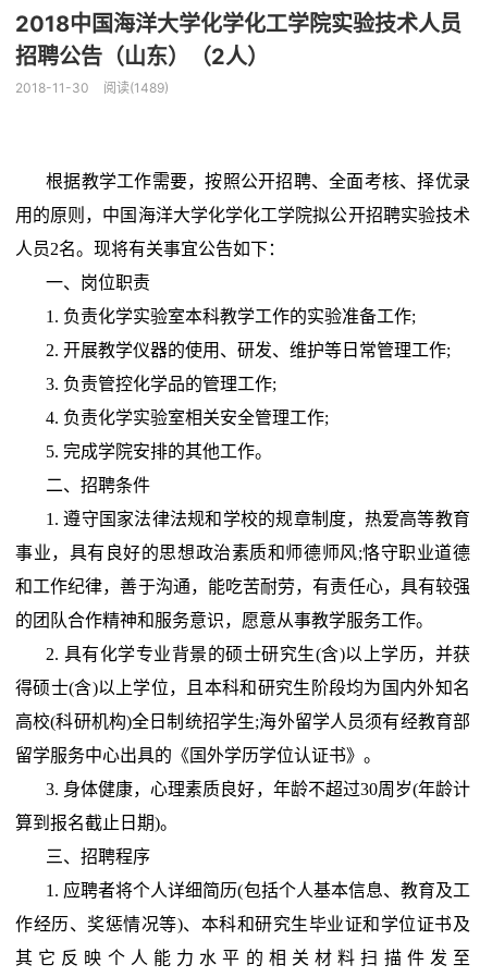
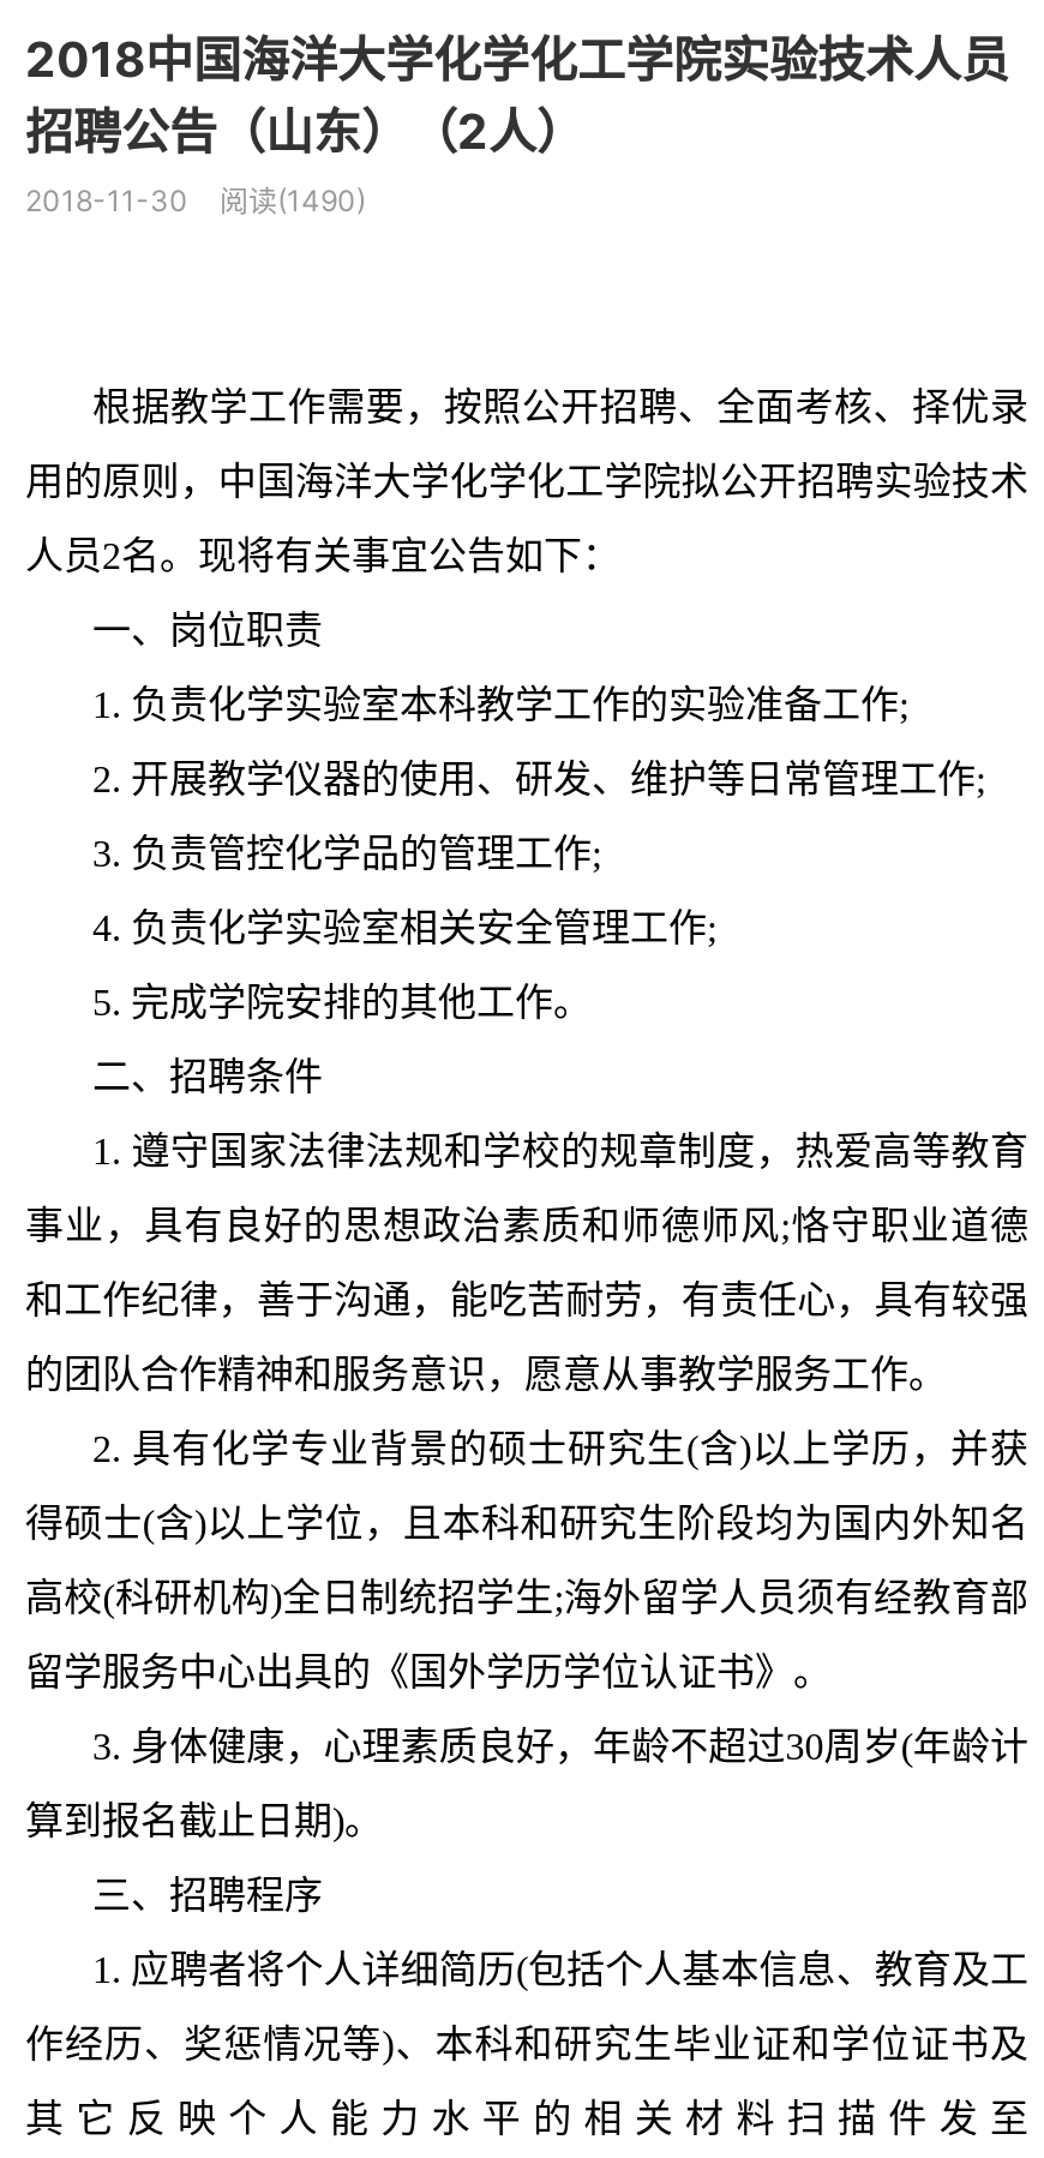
[15,80,169,96] 2018-11-30 阅读(1489) -> [25,182,366,218] 2018-11-30 阅读(1490)

